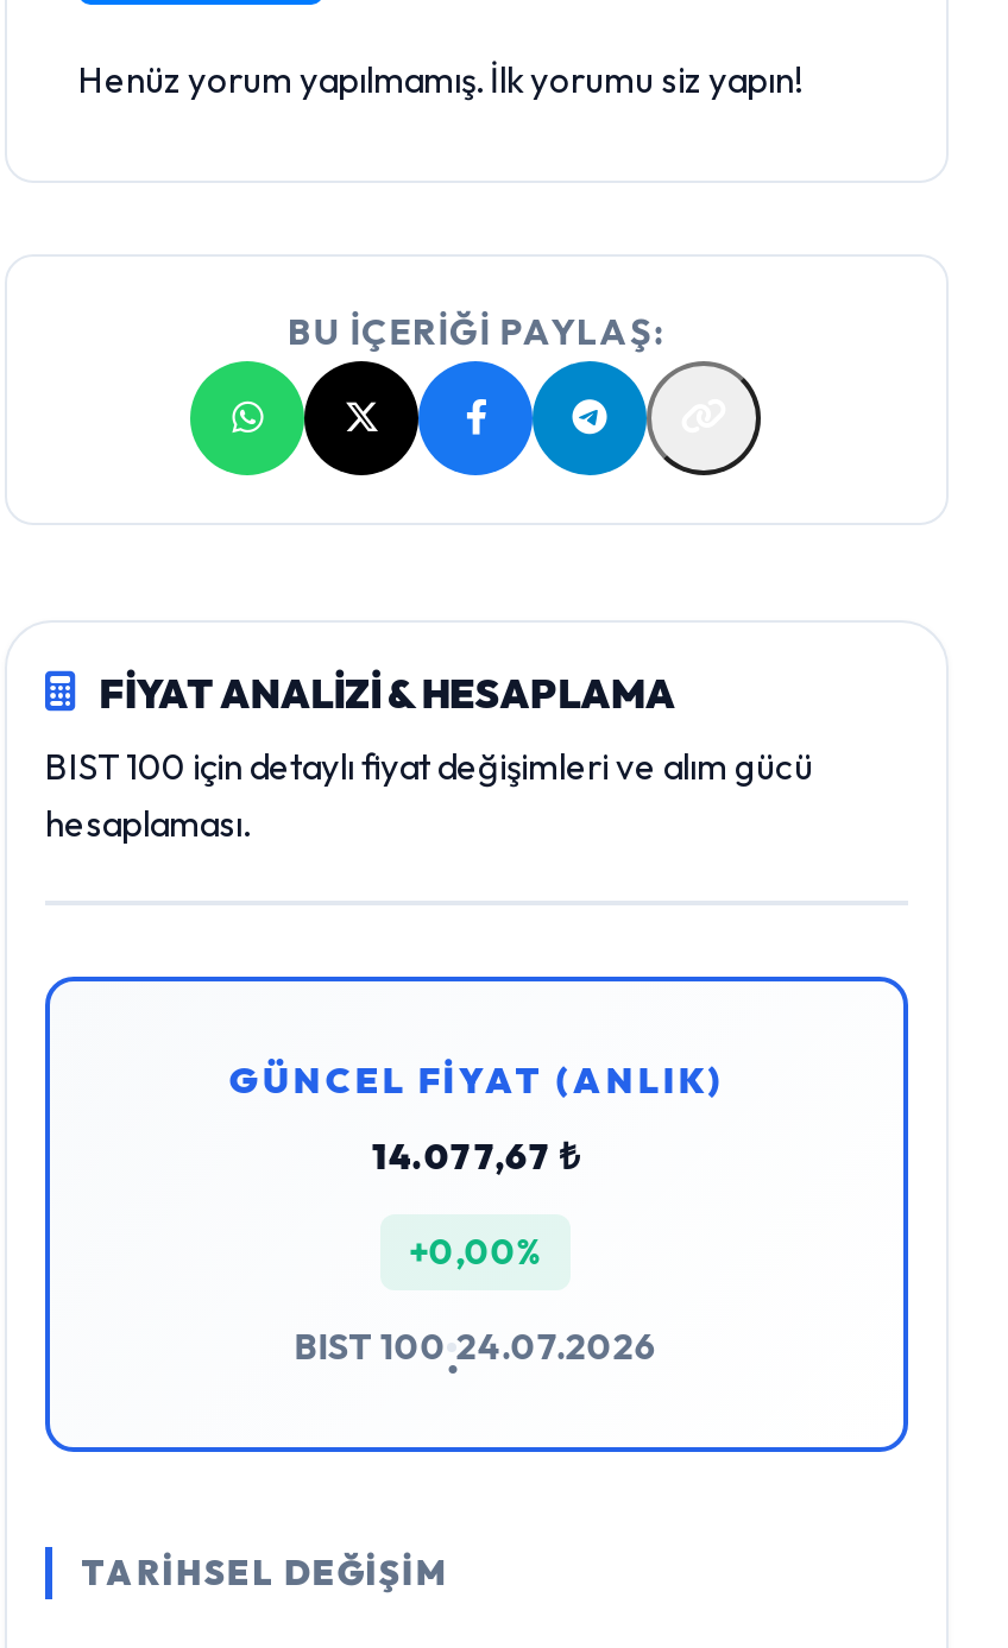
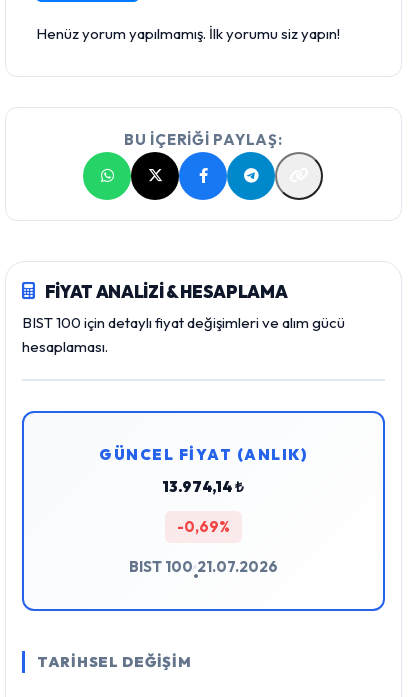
[371,1132,581,1177] 14.077,67 ₺ -> [162,476,244,495] 13.974,14 ₺
[409,1227,543,1273] +0,00% -> [177,516,230,535] -0,69%
[294,1322,658,1368] BIST 100 24.07.2026 -> [129,556,278,575] BIST 100 21.07.2026

